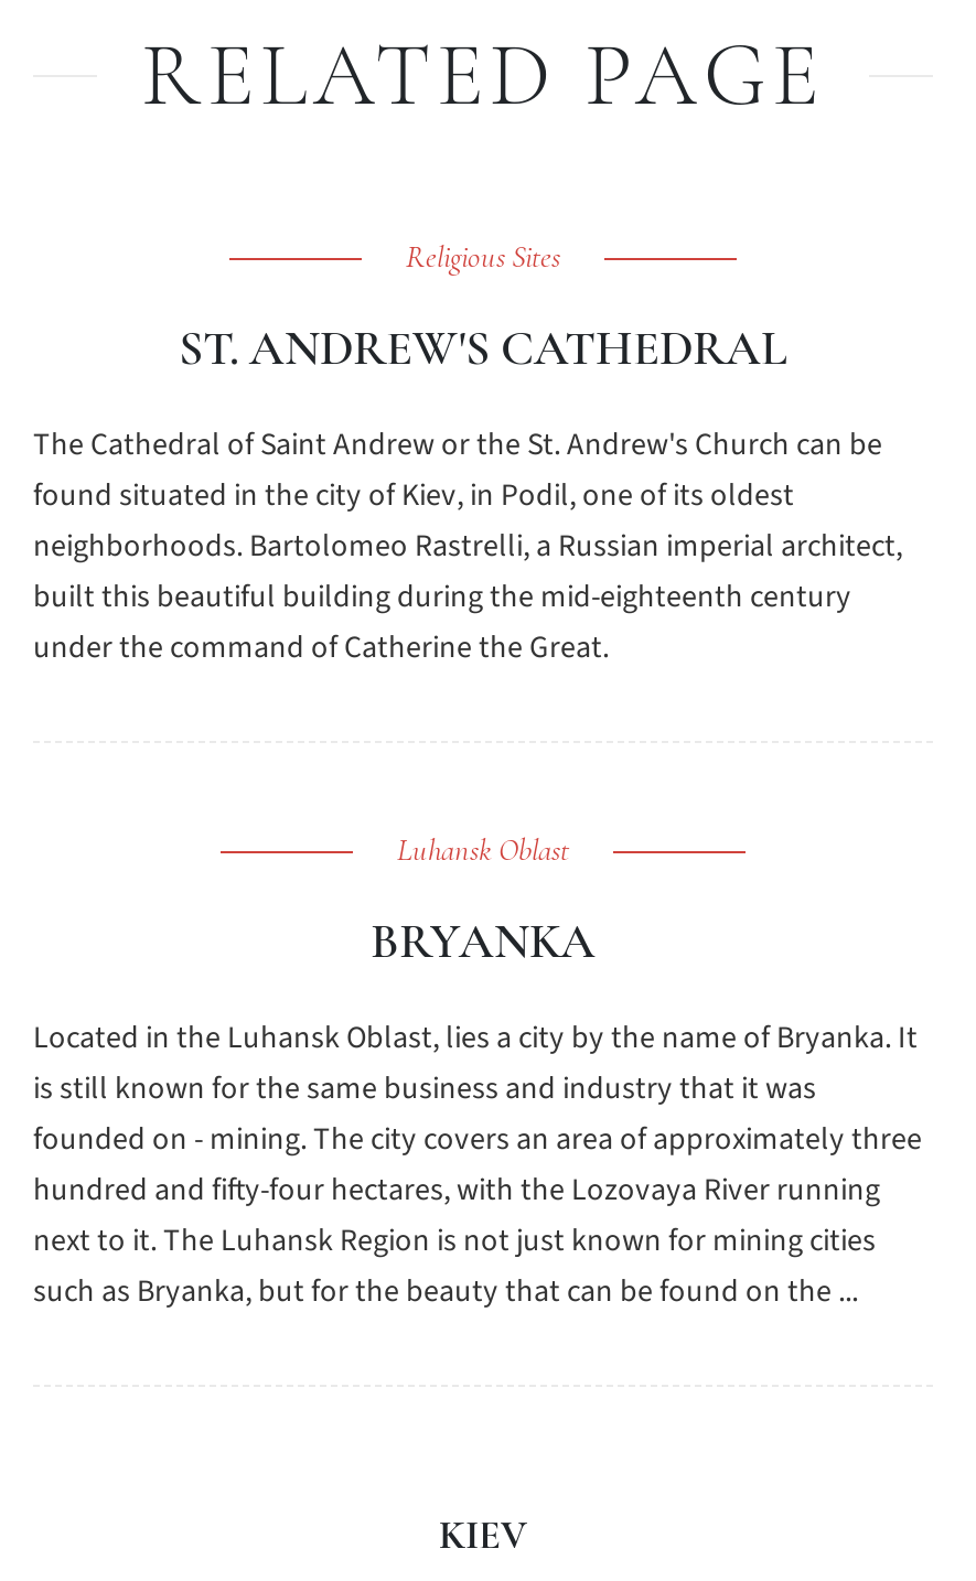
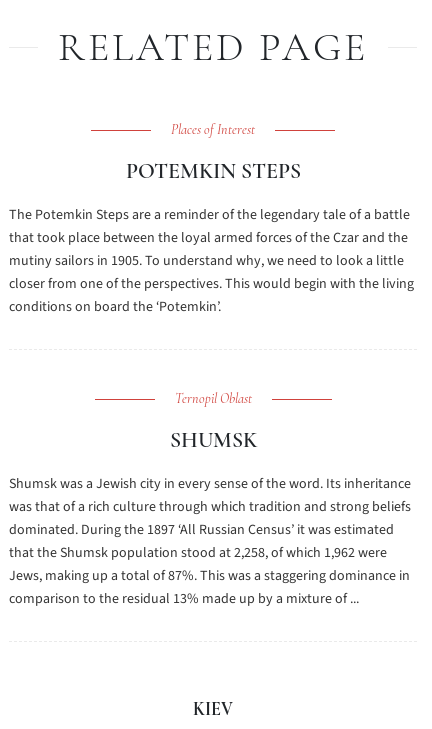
[406,238,560,276] Religious Sites -> [171,121,255,138] Places of Interest
[179,320,787,377] ST. ANDREW'S CATHEDRAL -> [125,158,300,184] POTEMKIN STEPS
[33,423,902,670] The Cathedral of Saint Andrew or the St. Andrew's Church can be | found situated in the city of Kiev, in Podil, one of its oldest | neighborhoods. Bartolomeo Rastrelli, a Russian imperial architect, | built this beautiful building during the mid-eighteenth century | under the command of Catherine the Great. -> [9,205,414,317] The Potemkin Steps are a reminder of the legendary tale of a battle | that took place between the loyal armed forces of the Czar and the | mutiny sailors in 1905. To understand why, we need to look a little | closer from one of the perspectives. This would begin with the living | conditions on board the ‘Potemkin’.
[397,831,569,869] Luhansk Oblast -> [174,390,251,407] Ternopil Oblast
[371,913,596,970] BRYANKA -> [169,427,256,453] SHUMSK
[33,1017,922,1314] Located in the Luhansk Oblast, lies a city by the name of Bryanka. It | is still known for the same business and industry that it was | founded on - mining. The city covers an area of approximately three | hundred and fifty-four hectares, with the Lozovaya River running | next to it. The Luhansk Region is not just known for mining cities | such as Bryanka, but for the beauty that can be found on the ... -> [9,474,411,609] Shumsk was a Jewish city in every sense of the word. Its inheritance | was that of a rich culture through which tradition and strong beliefs | dominated. During the 1897 ‘All Russian Census’ it was estimated | that the Shumsk population stood at 2,258, of which 1,962 were | Jews, making up a total of 87%. This was a staggering dominance in | comparison to the residual 13% made up by a mixture of ...

